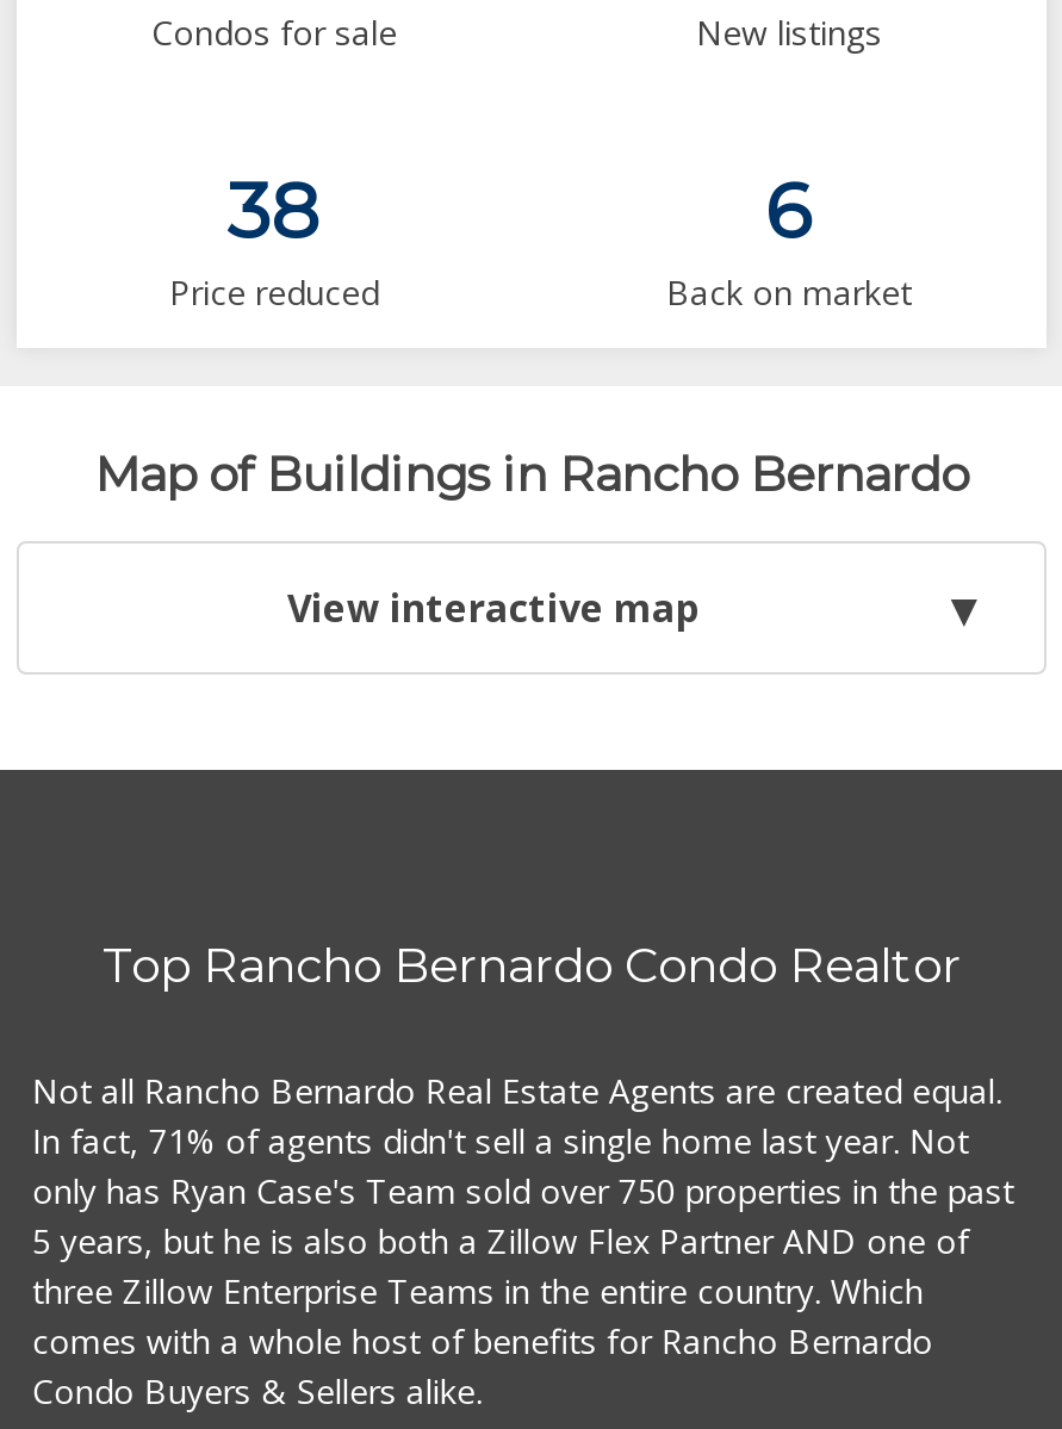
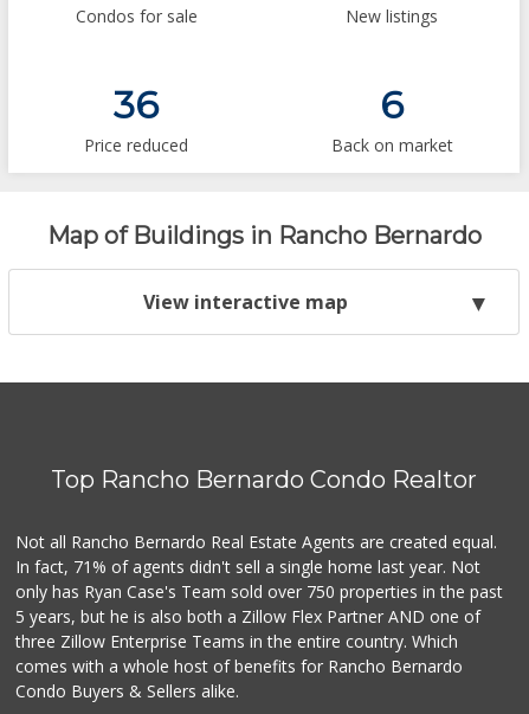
[228,164,321,257] 38 -> [114,82,159,128] 36

